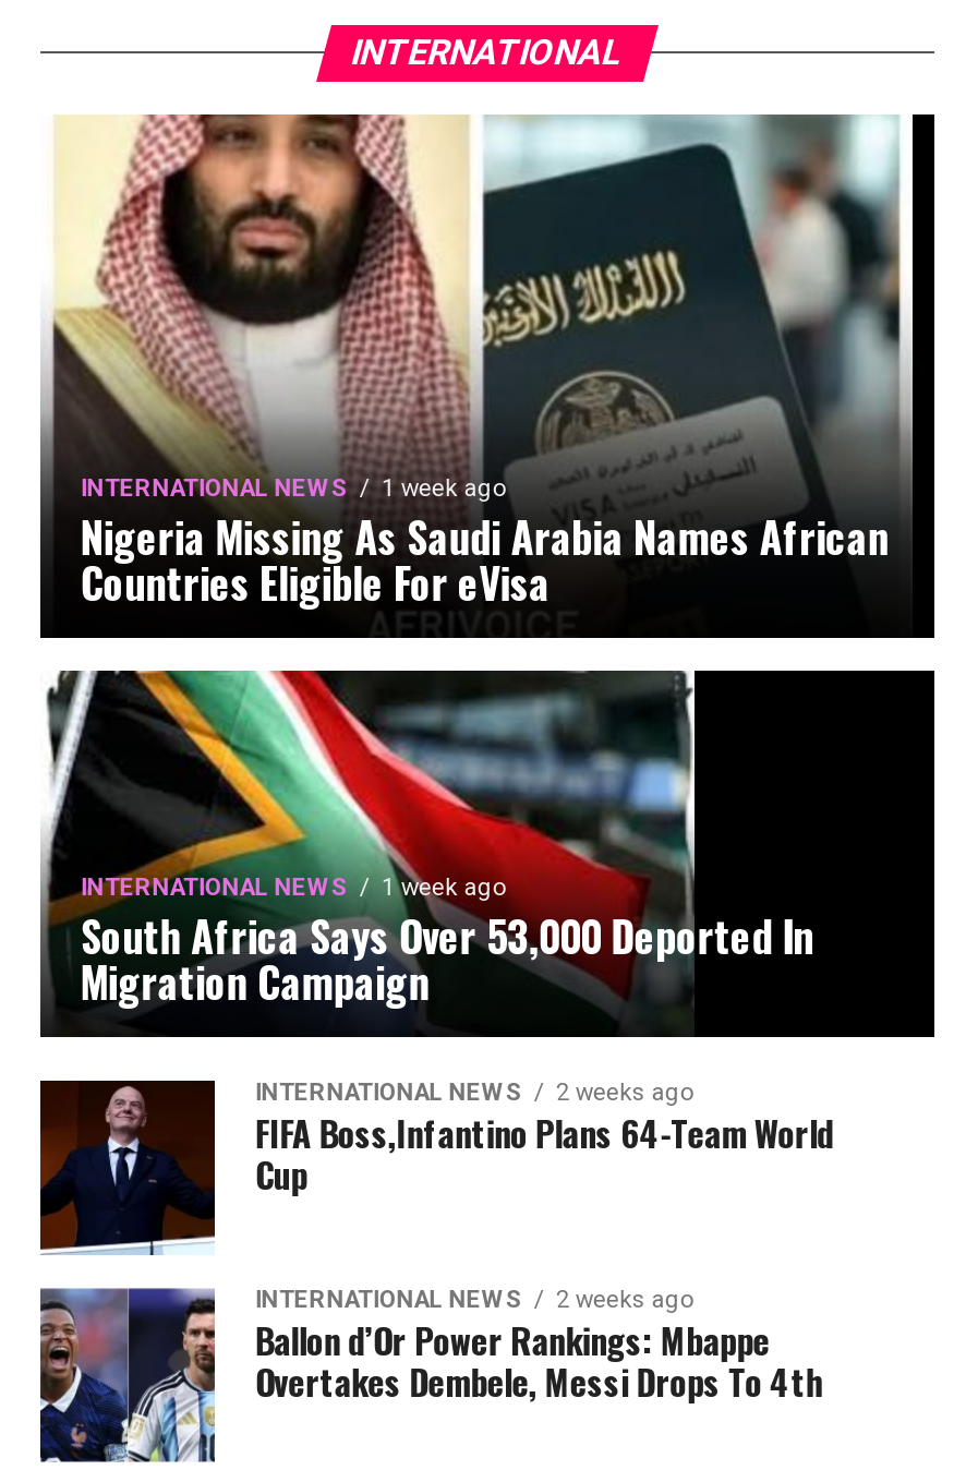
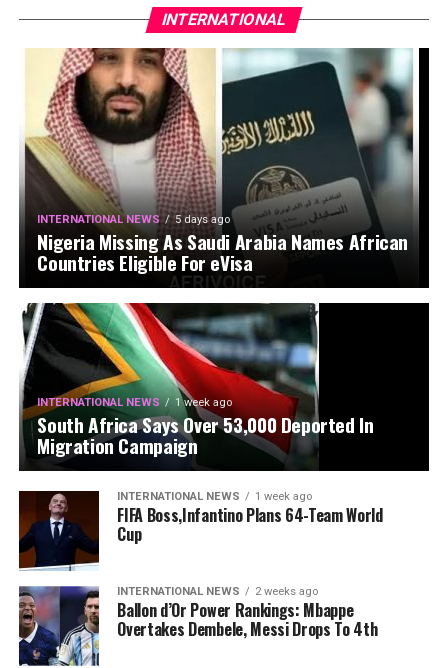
[80,474,505,503] INTERNATIONAL NEWS 1 week ago -> [37,213,230,226] INTERNATIONAL NEWS 5 days ago
[255,1079,693,1107] INTERNATIONAL NEWS 2 weeks ago -> [117,490,312,503] INTERNATIONAL NEWS 1 week ago

